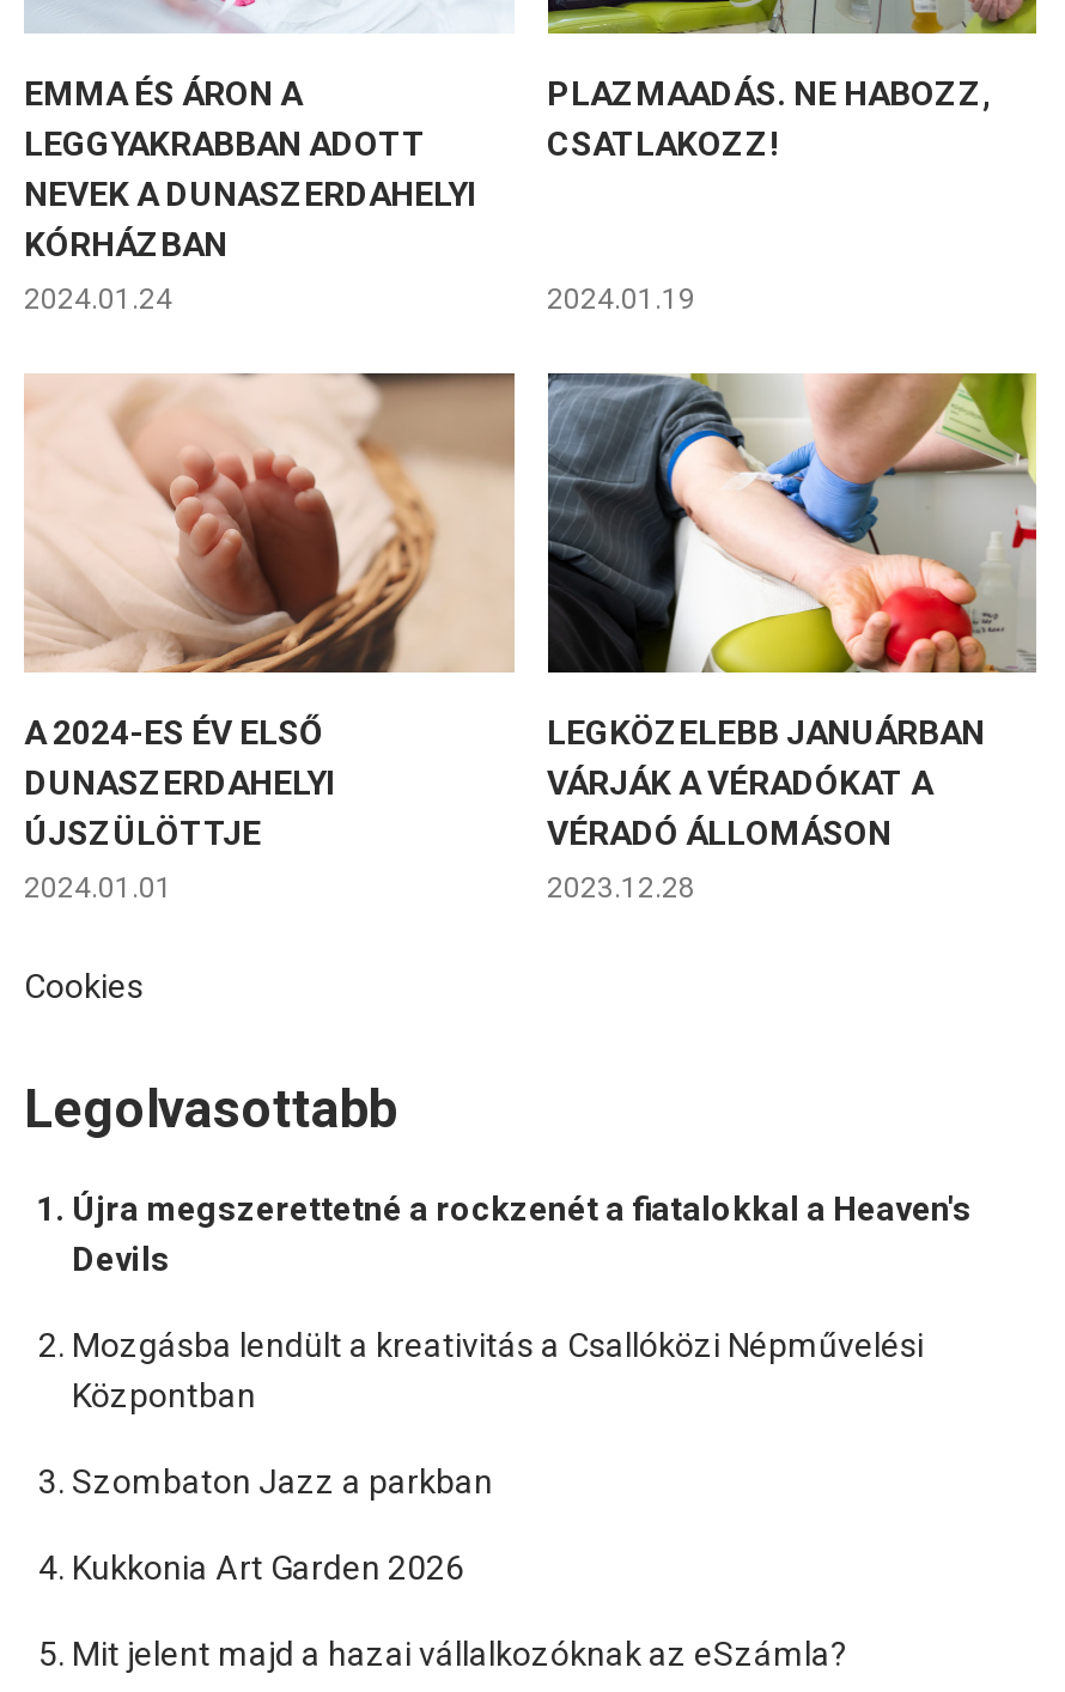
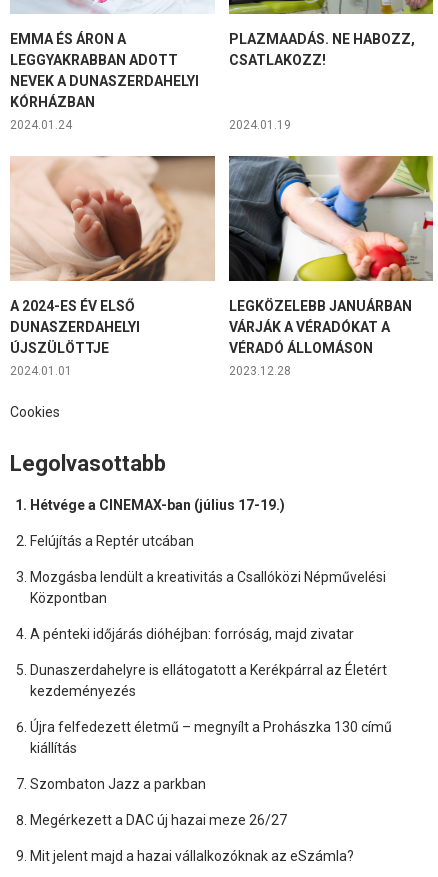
[72,1189,972,1277] Újra megszerettetné a rockzenét a fiatalokkal a Heaven's | Devils -> [30,497,285,549] Hétvége a CINEMAX-ban (július 17-19.) | Felújítás a Reptér utcában
none -> [30,626,392,756] A pénteki időjárás dióhéjban: forróság, majd zivatar | Dunaszerdahelyre is ellátogatott a Kerékpárral az Életért | kezdeményezés | Újra felfedezett életmű – megnyílt a Prohászka 130 című | kiállítás
[72,1548,464,1586] Kukkonia Art Garden 2026 -> [30,812,287,828] Megérkezett a DAC új hazai meze 26/27

